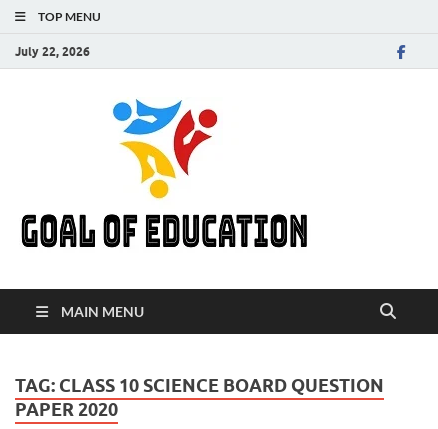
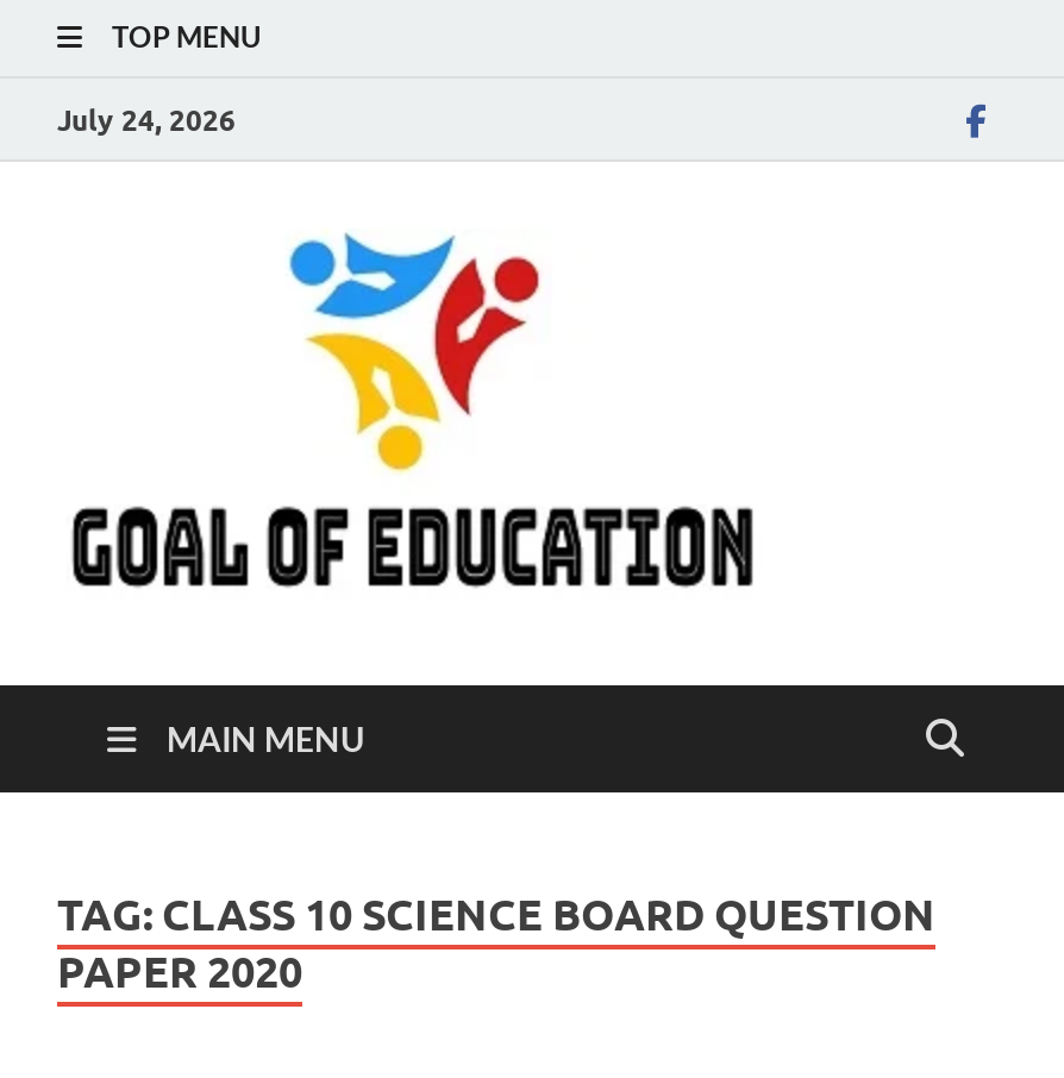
[15,43,90,58] July 22, 2026 -> [57,101,236,137] July 24, 2026

